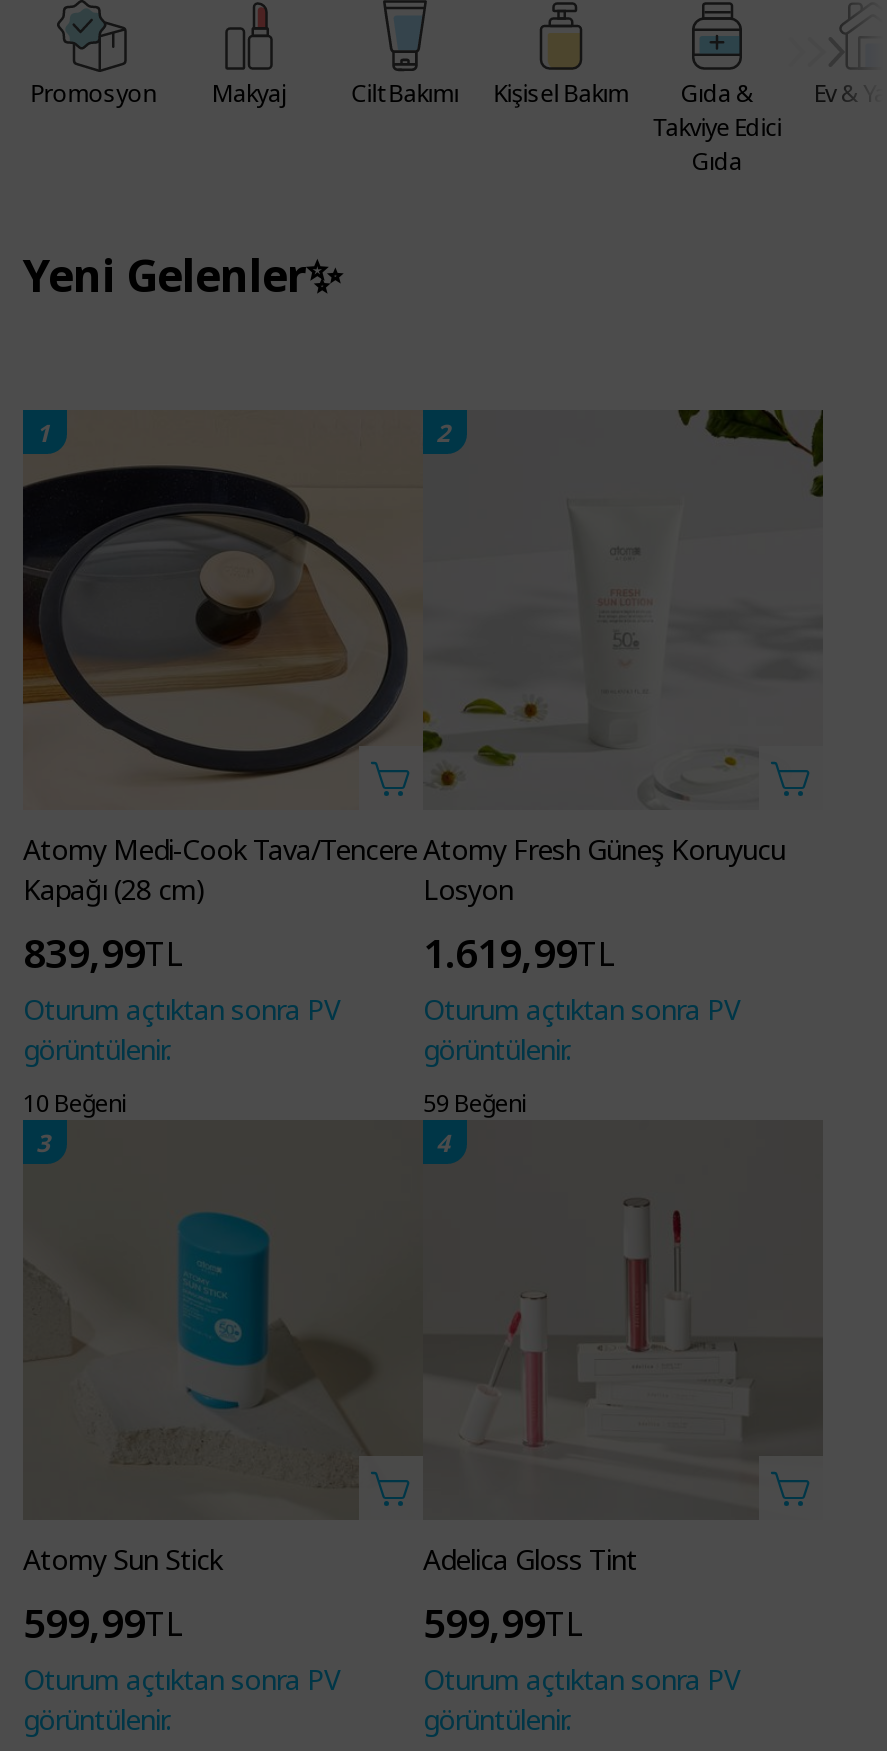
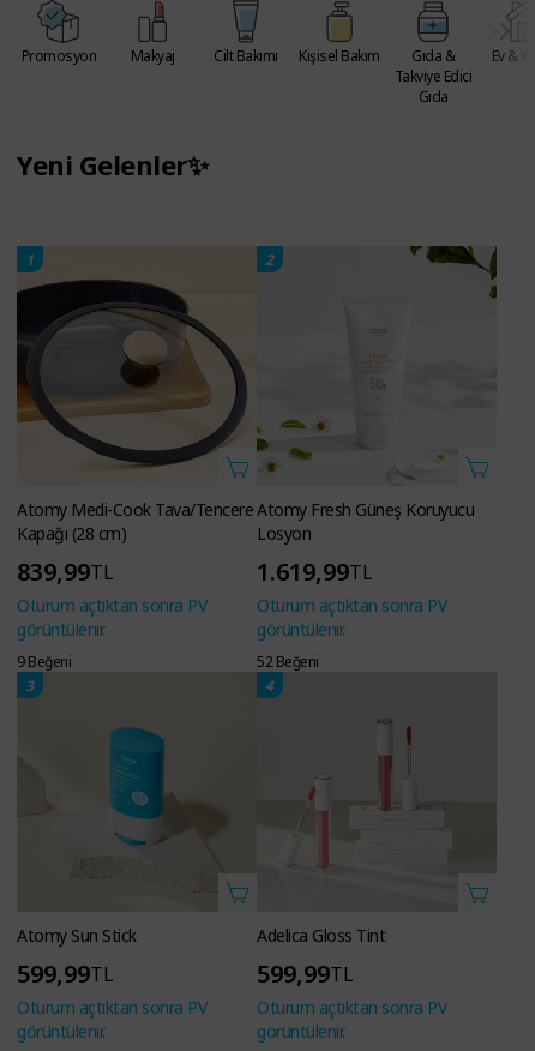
[23,1086,126,1120] 10 Beğeni -> [17,651,71,672] 9 Beğeni
[423,1086,526,1120] 59 Beğeni -> [257,651,318,672] 52 Beğeni

